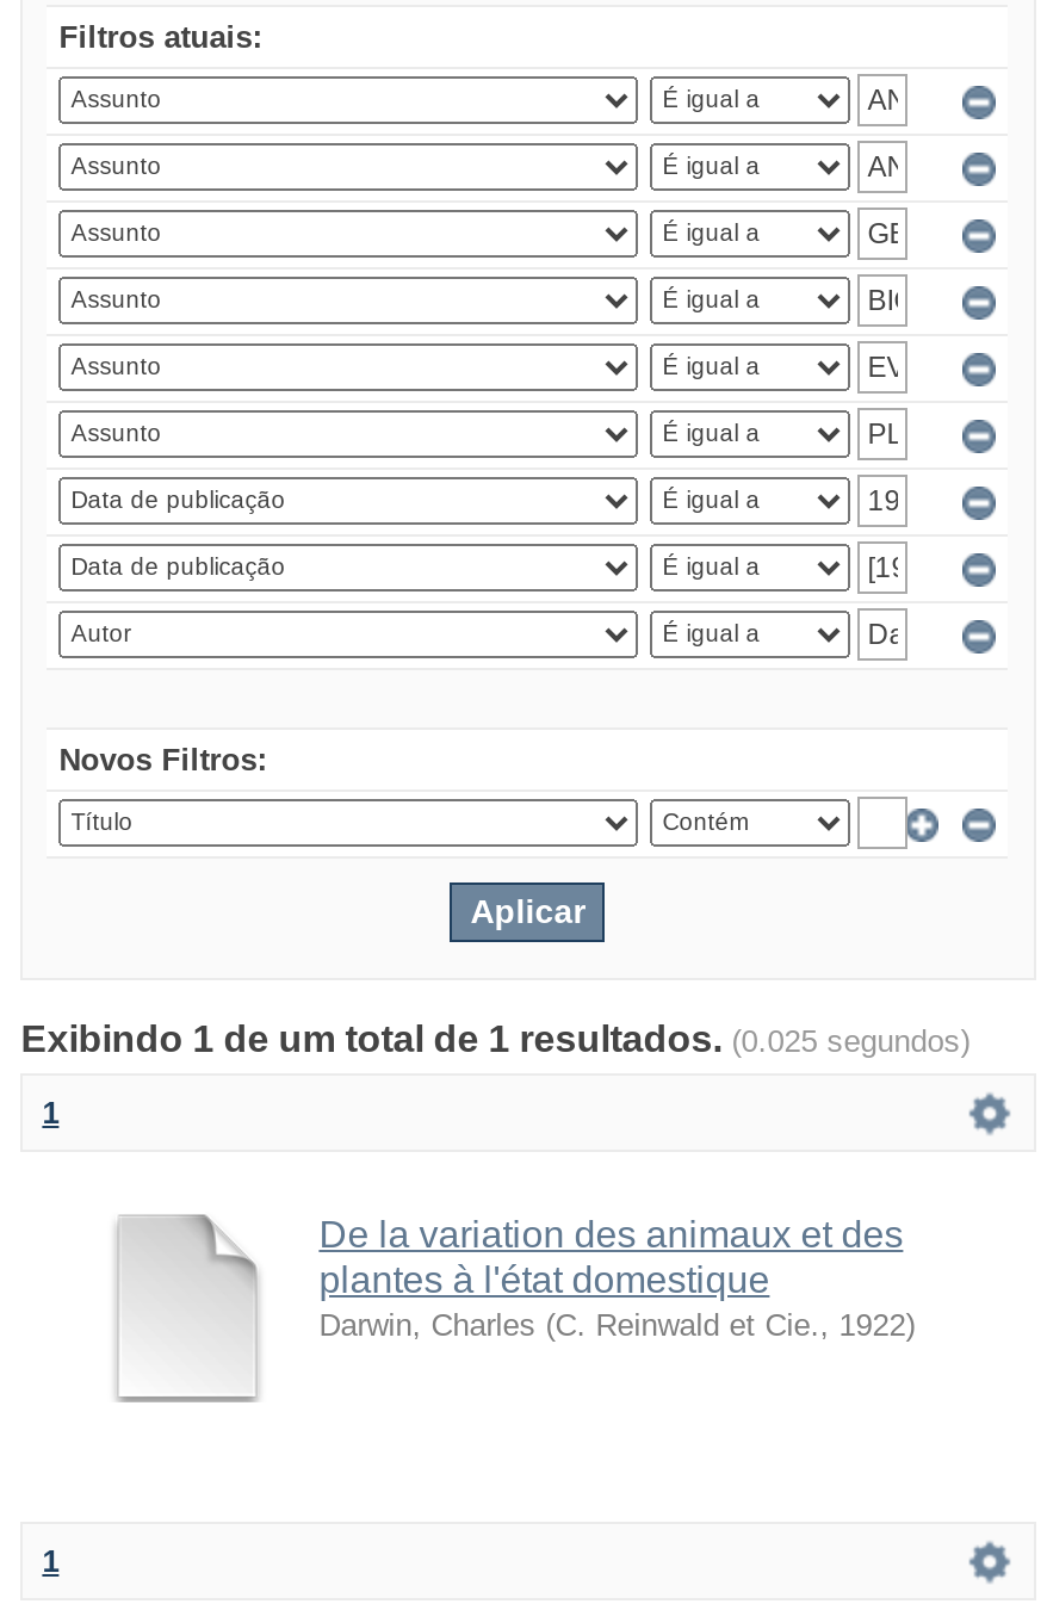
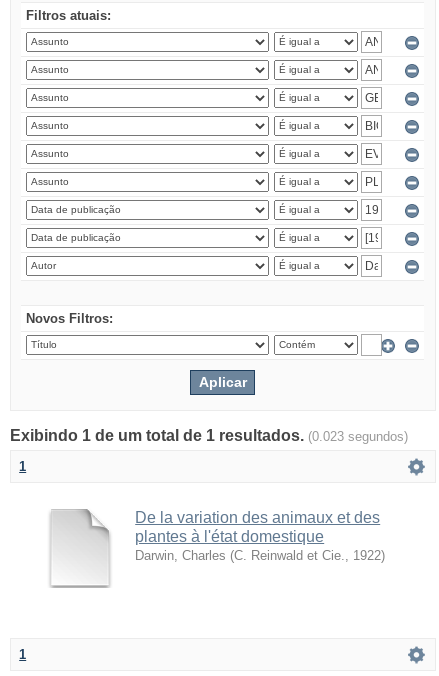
[21,1018,970,1059] Exibindo 1 de um total de 1 resultados. (0.025 segundos) -> [10,427,408,444] Exibindo 1 de um total de 1 resultados. (0.023 segundos)

